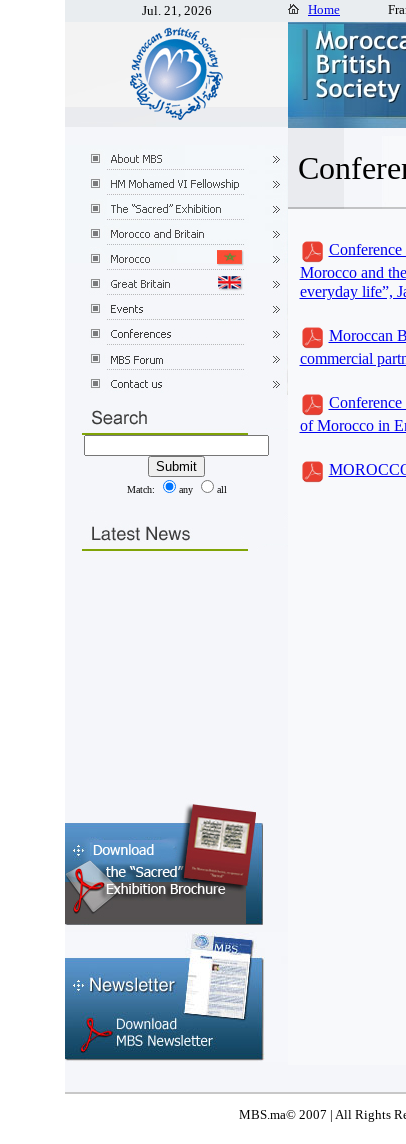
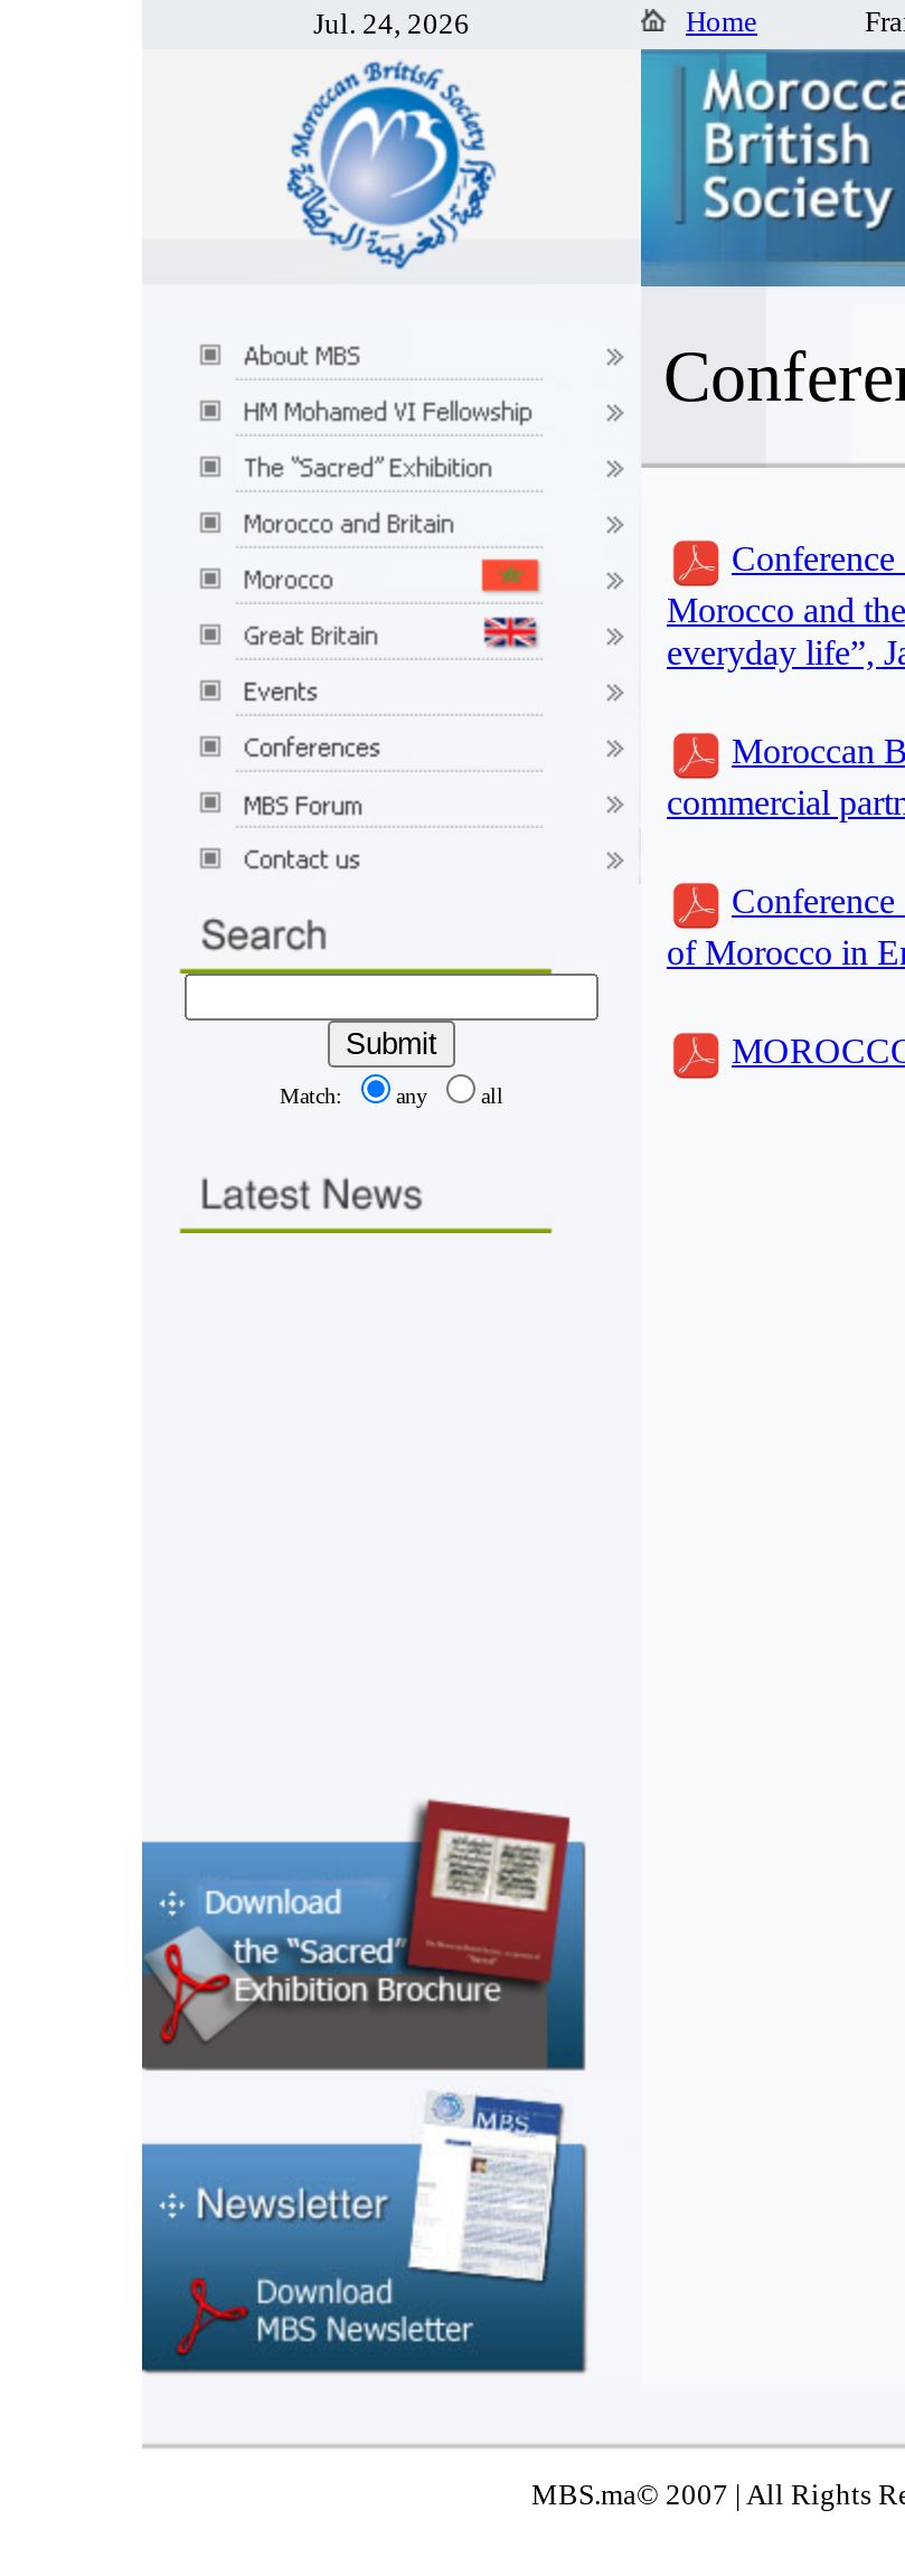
[141,3,211,18] Jul. 21, 2026 -> [313,7,470,40] Jul. 24, 2026

